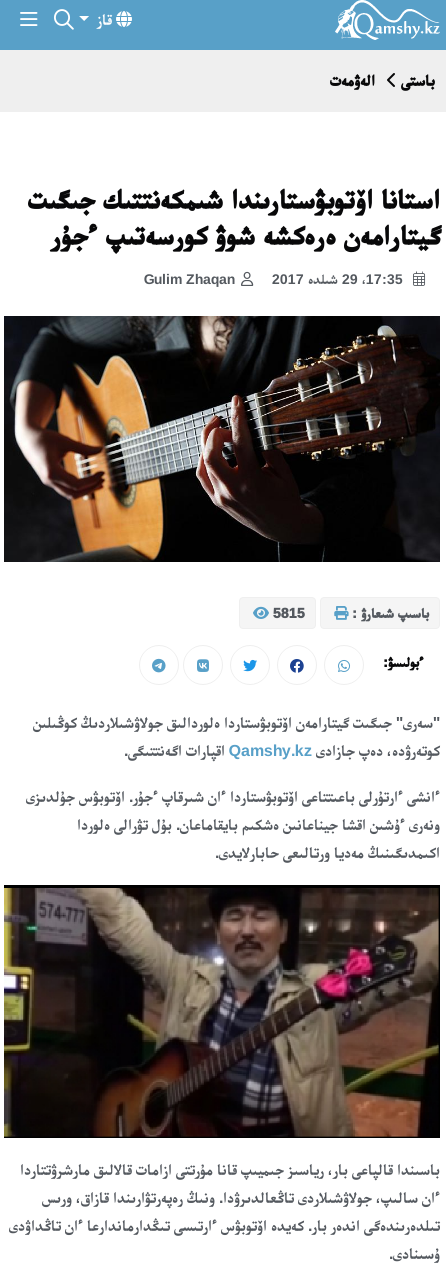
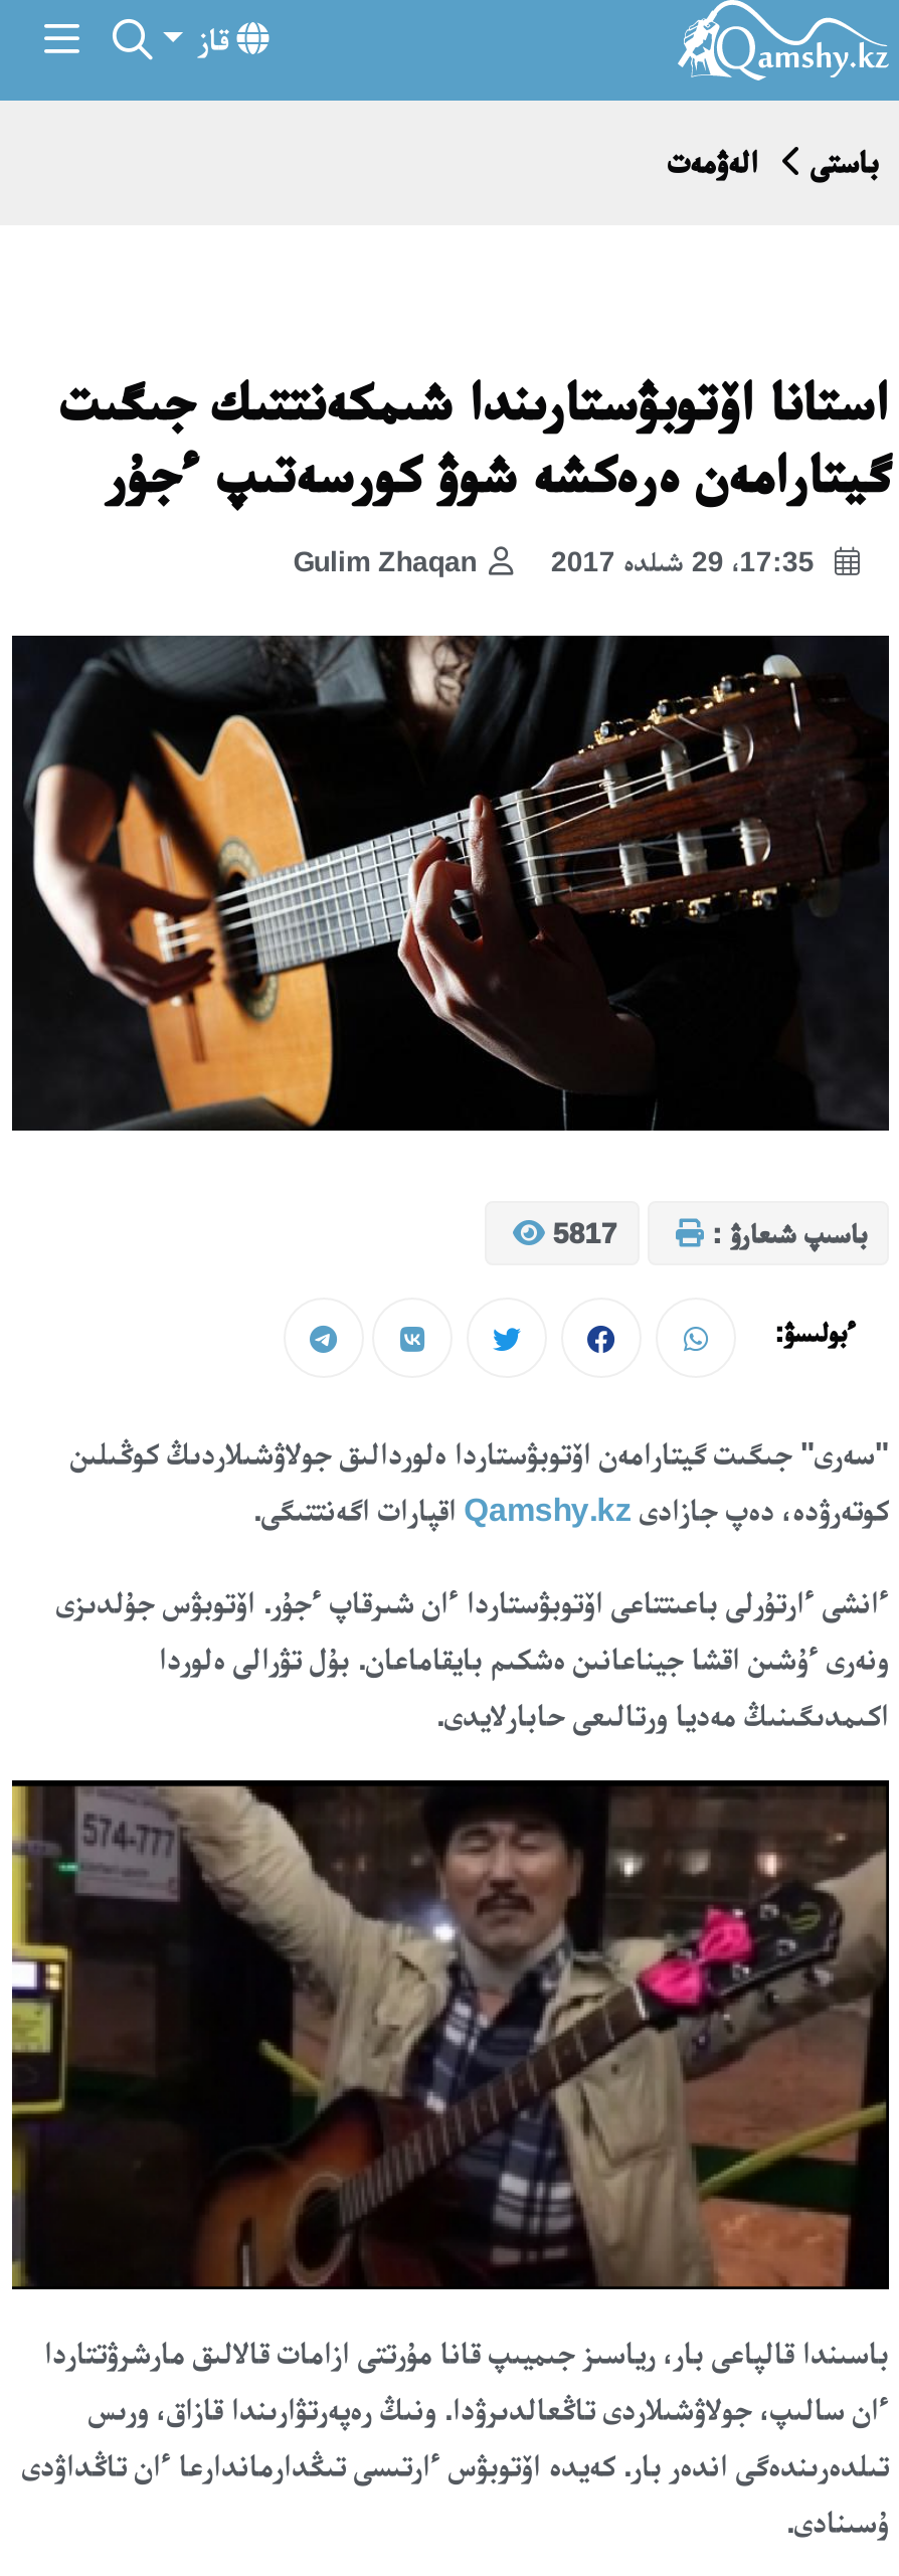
[273,605,305,621] 5815 -> [553,1216,617,1249] 5817

